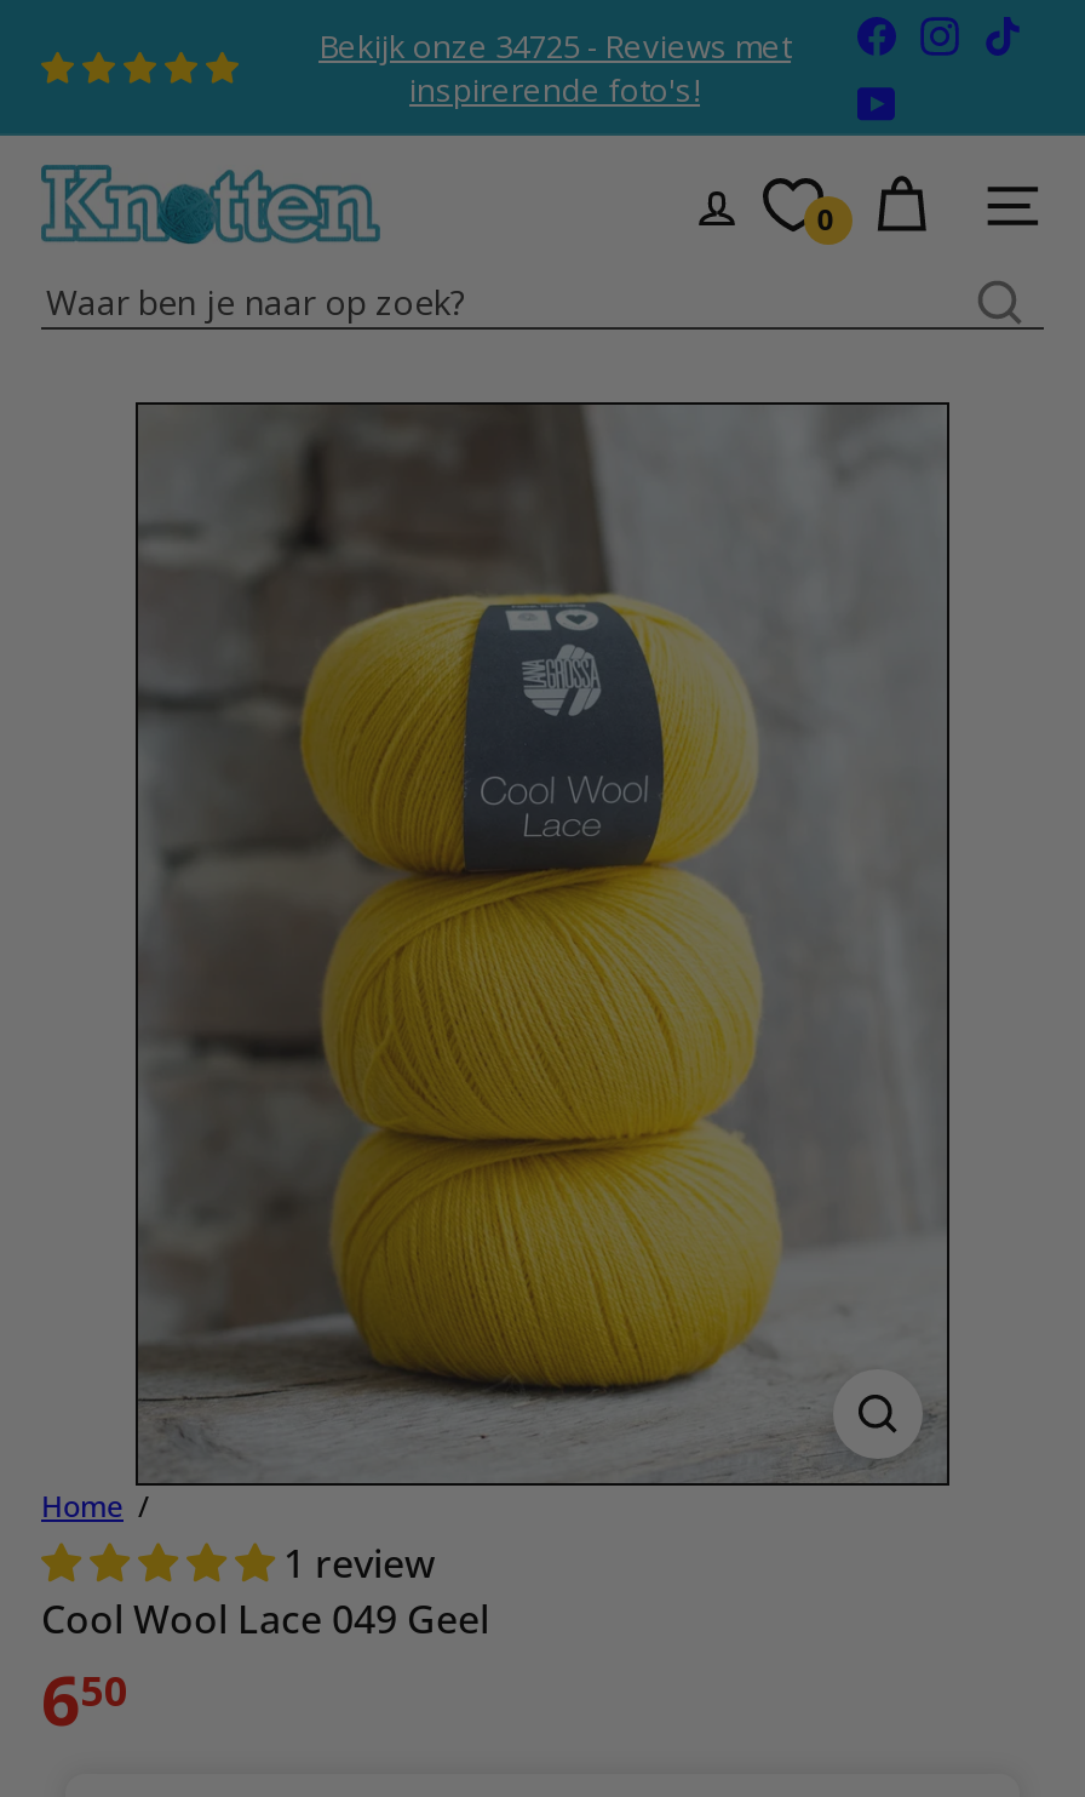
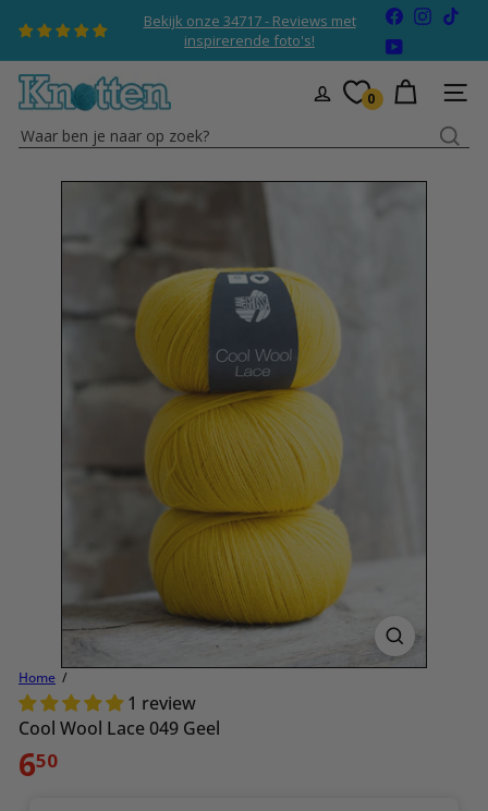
[318,24,791,67] Bekijk onze 34725 - Reviews met -> [143,11,356,30] Bekijk onze 34717 - Reviews met

